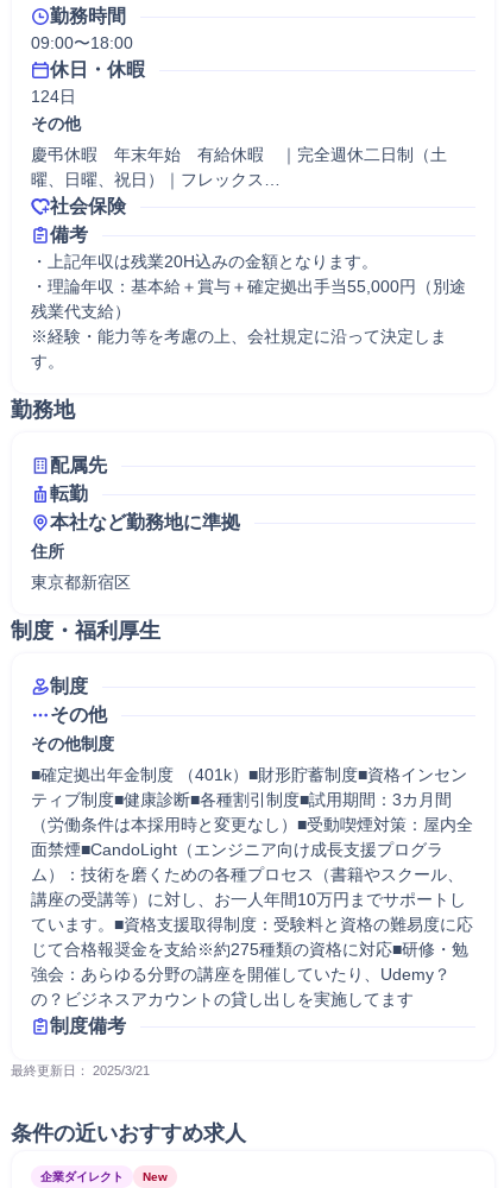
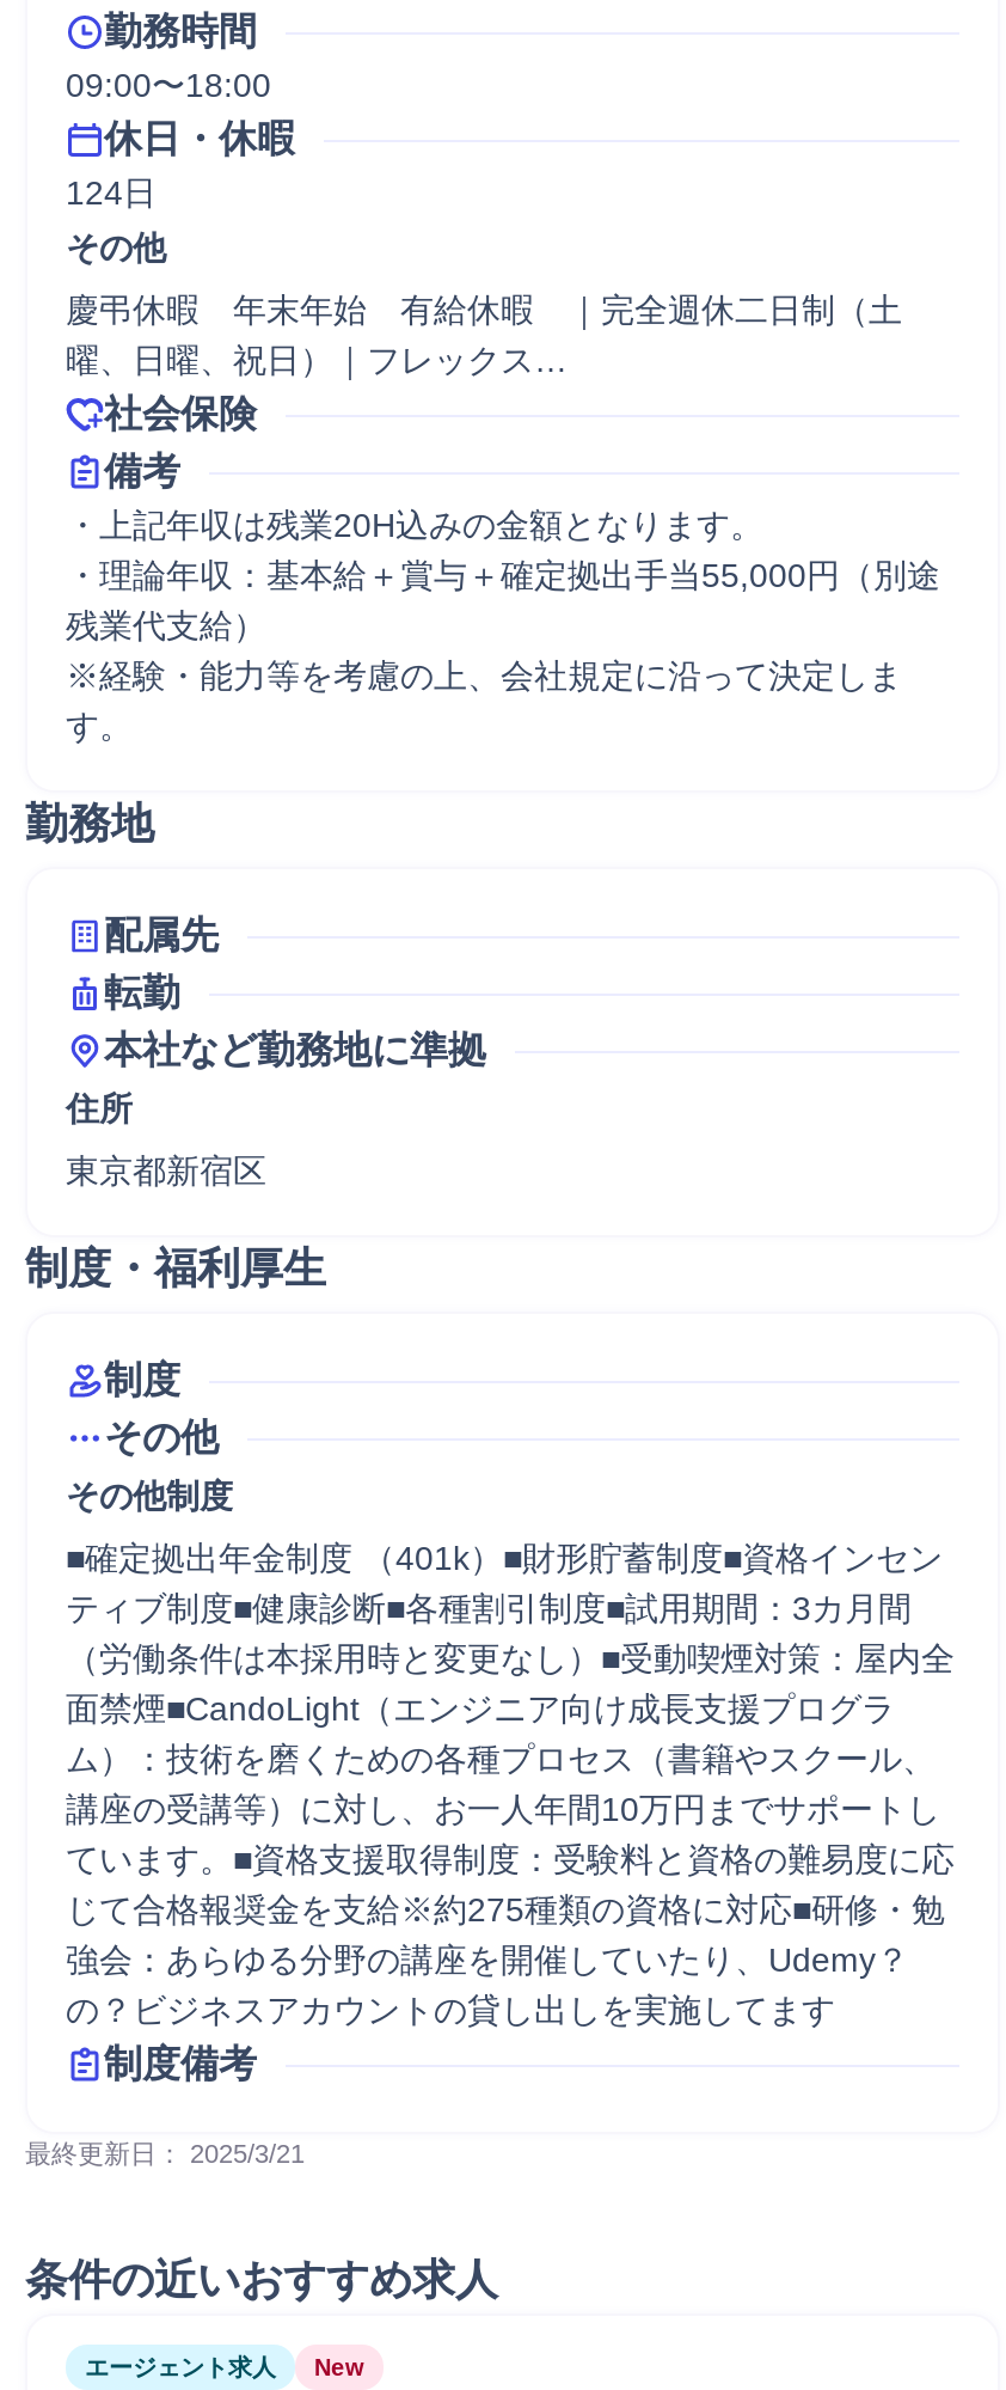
[40,1170,124,1183] 企業ダイレクト -> [85,2354,276,2380] エージェント求人

